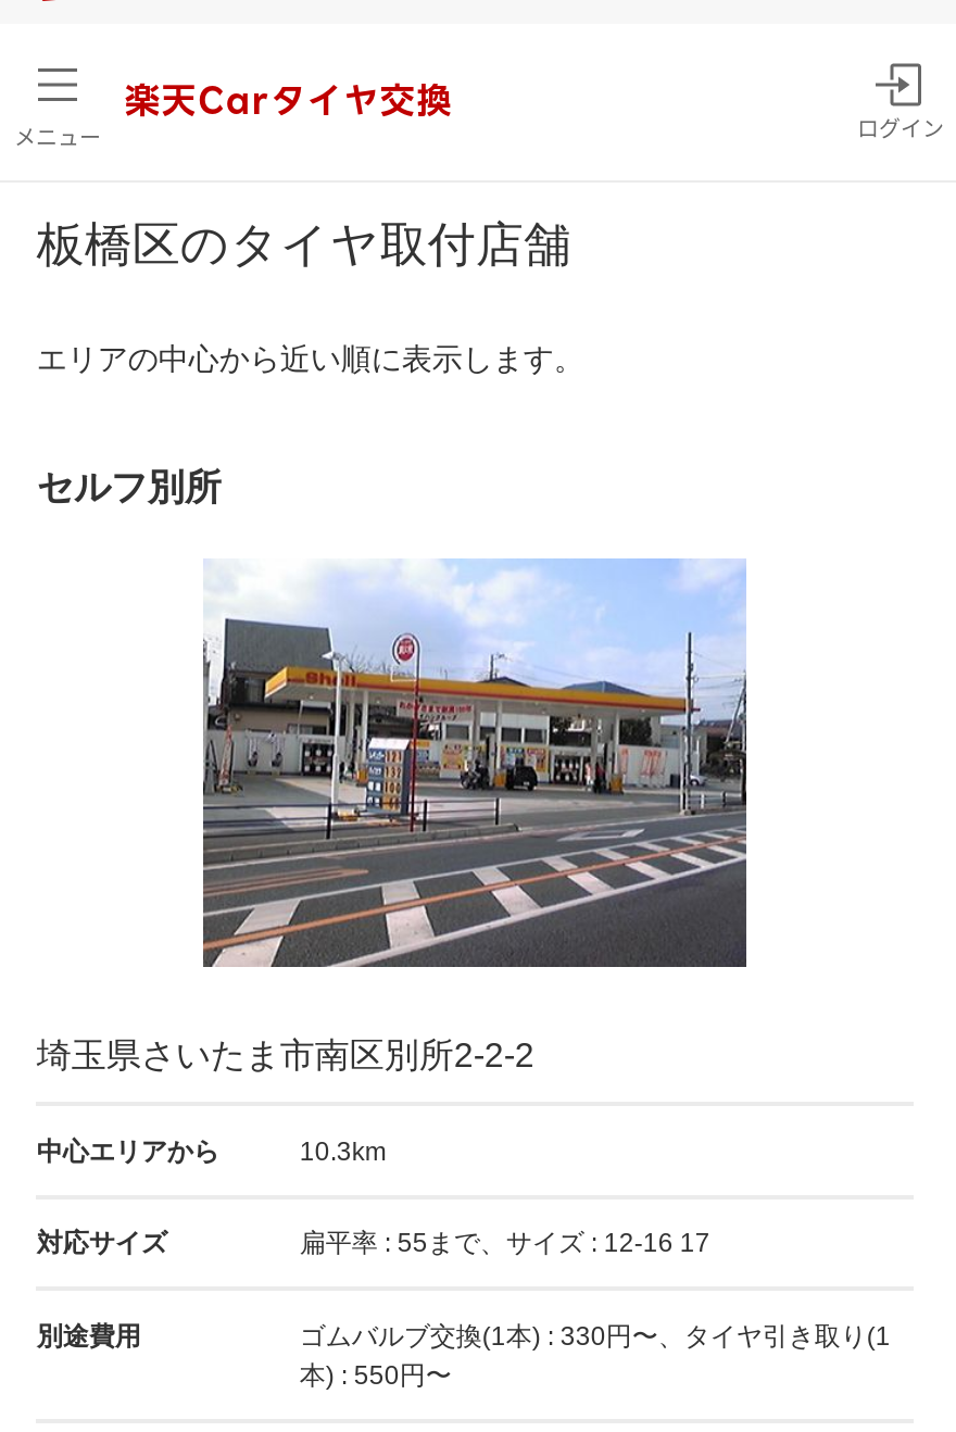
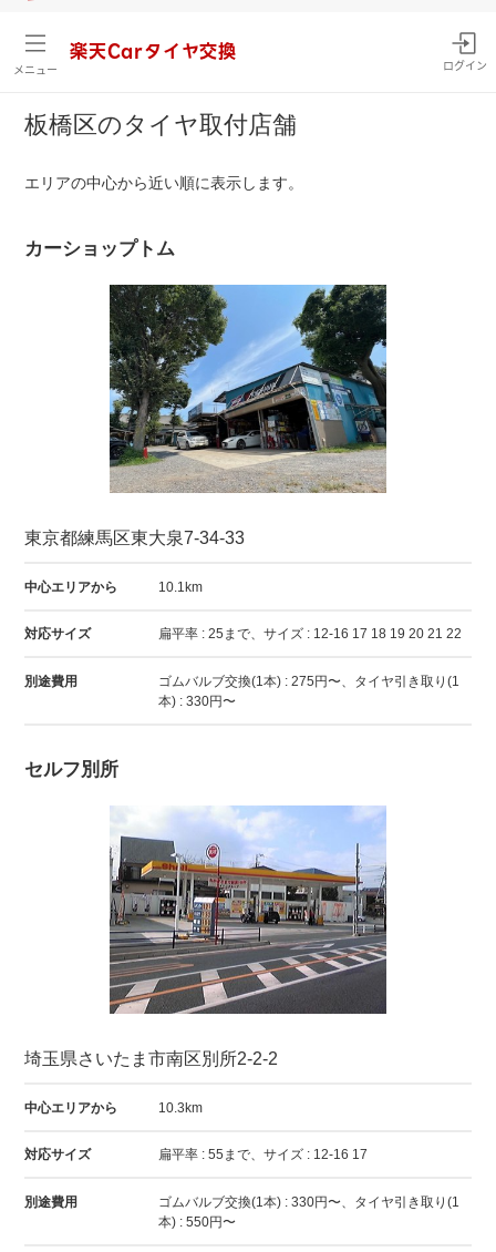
none -> [25,238,175,259] カーショップトム
none -> [25,284,462,709] [image] | 東京都練馬区東大泉7-34-33 | 中心エリアから | 10.1km | 対応サイズ | 扁平率 : 25まで、サイズ : 12-16 17 18 19 20 21 22 | 別途費用 | ゴムバルブ交換(1本) : 275円〜、タイヤ引き取り(1 | 本) : 330円〜

